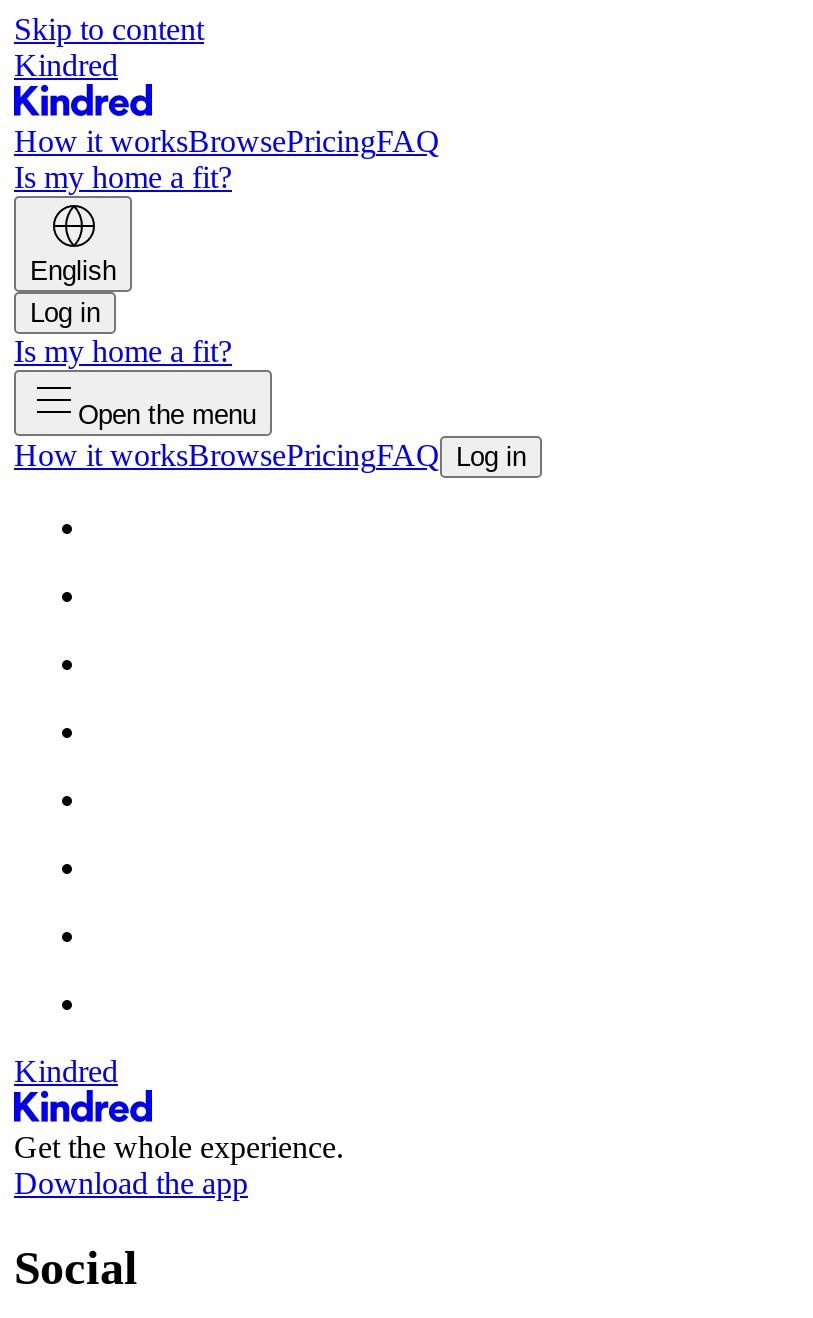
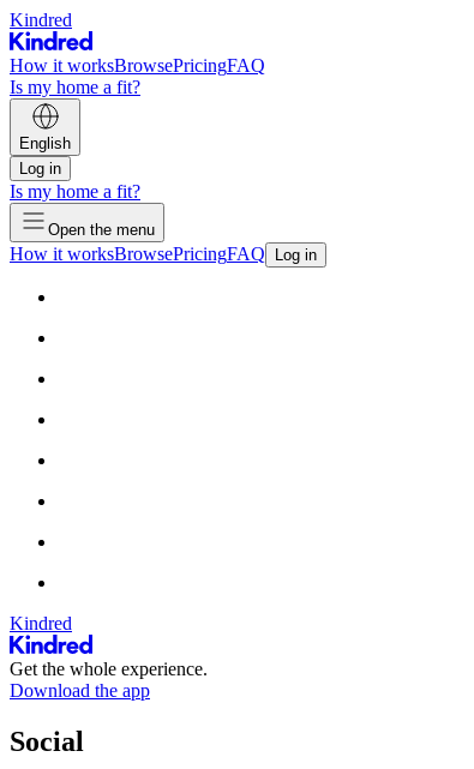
[14,12,204,46] Skip to content -> none

